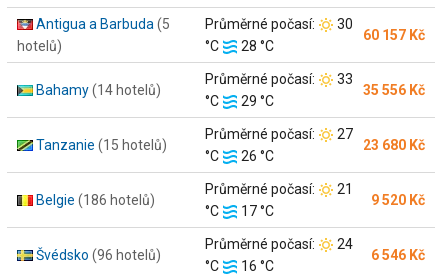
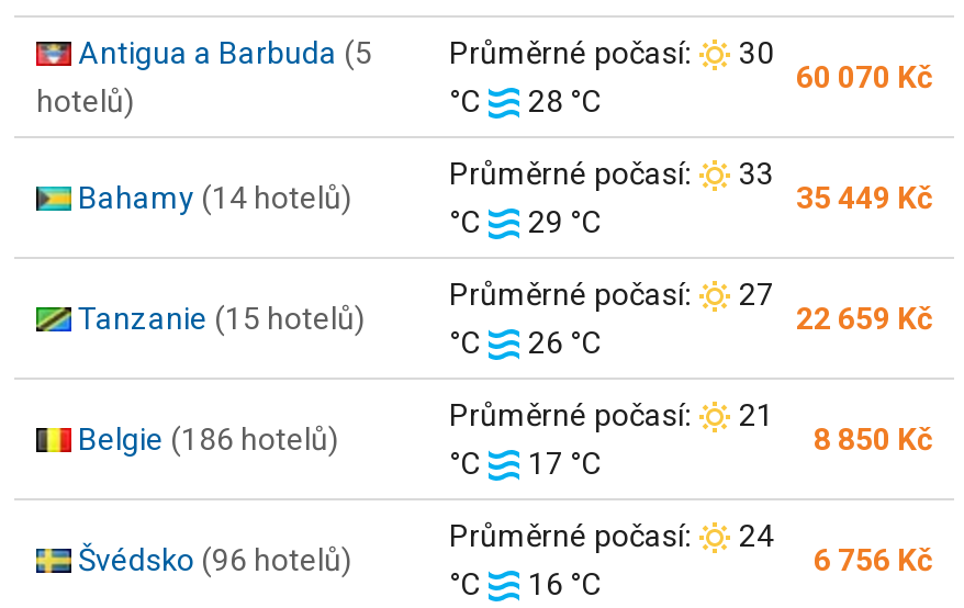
[363,26,425,42] 60 157 Kč -> [796,58,932,93] 60 070 Kč
[363,81,425,97] 35 556 Kč -> [796,179,932,214] 35 449 Kč
[363,136,425,152] 23 680 Kč -> [796,300,932,335] 22 659 Kč
[371,191,425,207] 9 520 Kč -> [814,420,932,455] 8 850 Kč
[371,246,425,262] 6 546 Kč -> [814,541,932,576] 6 756 Kč

